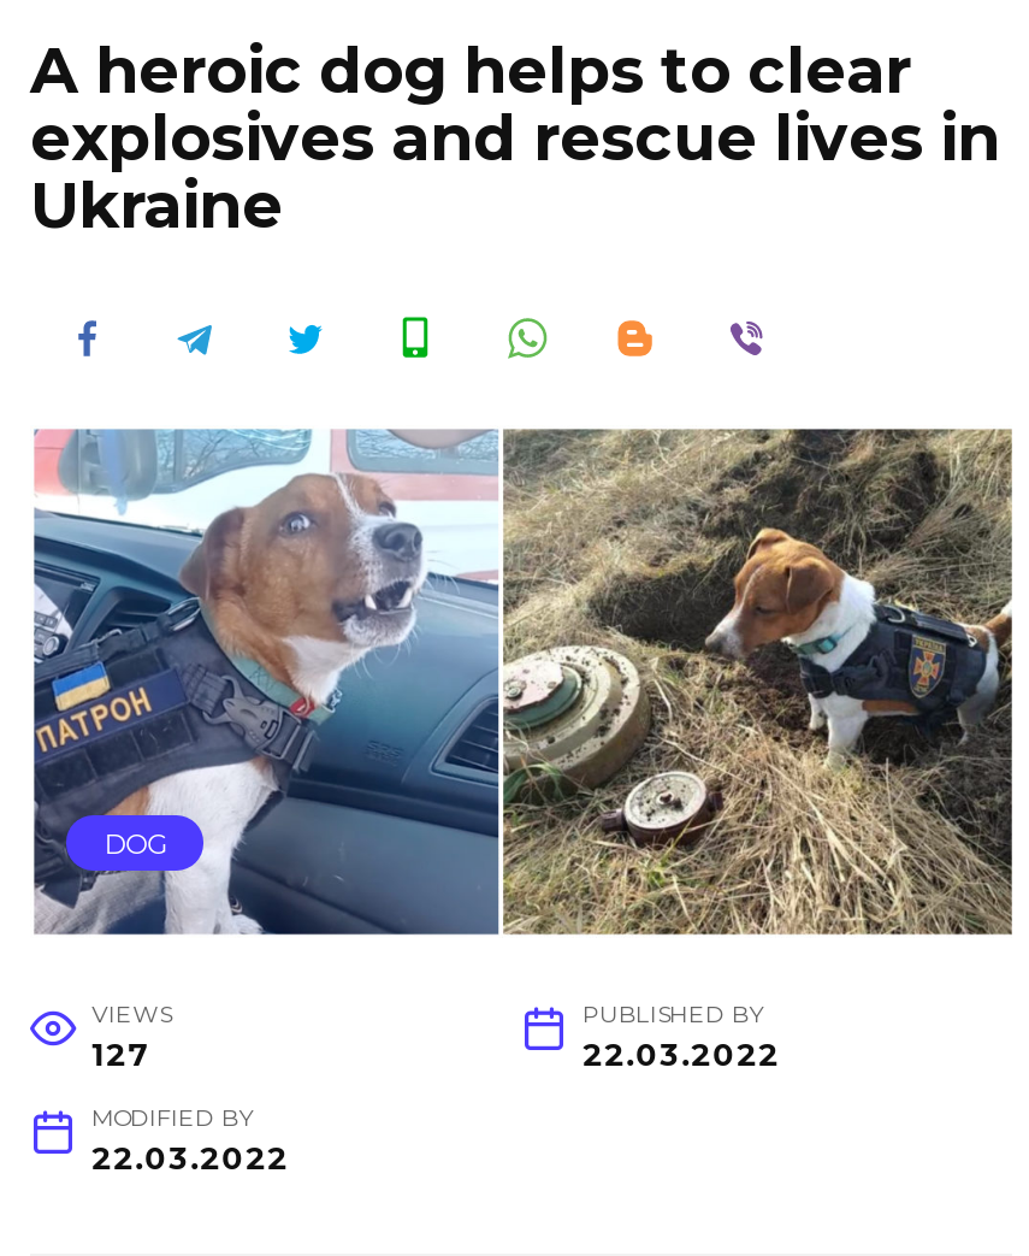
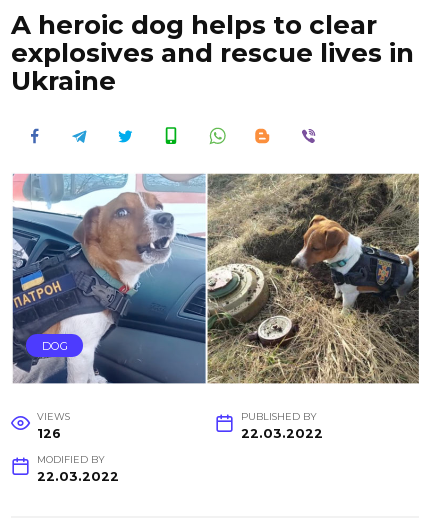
[92,1038,149,1074] 127 -> [37,426,61,441] 126

